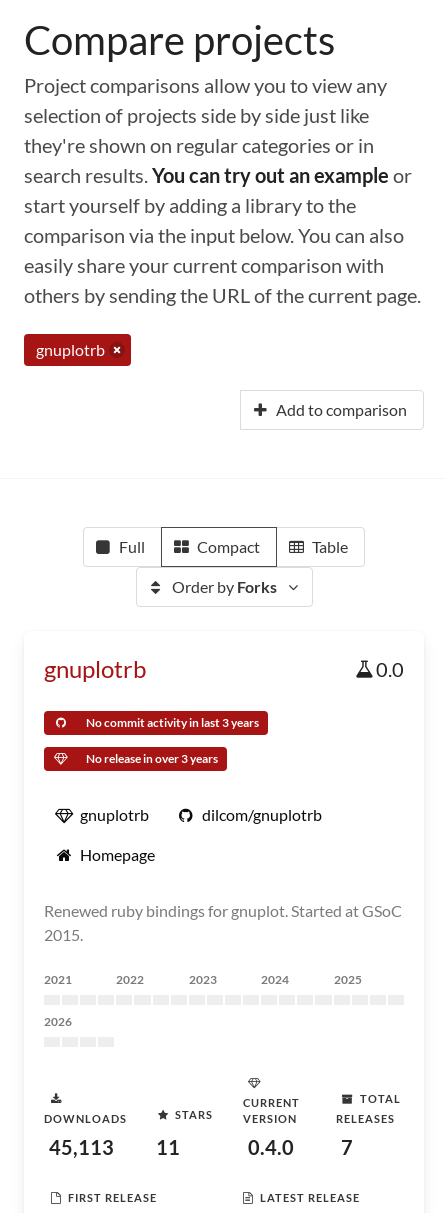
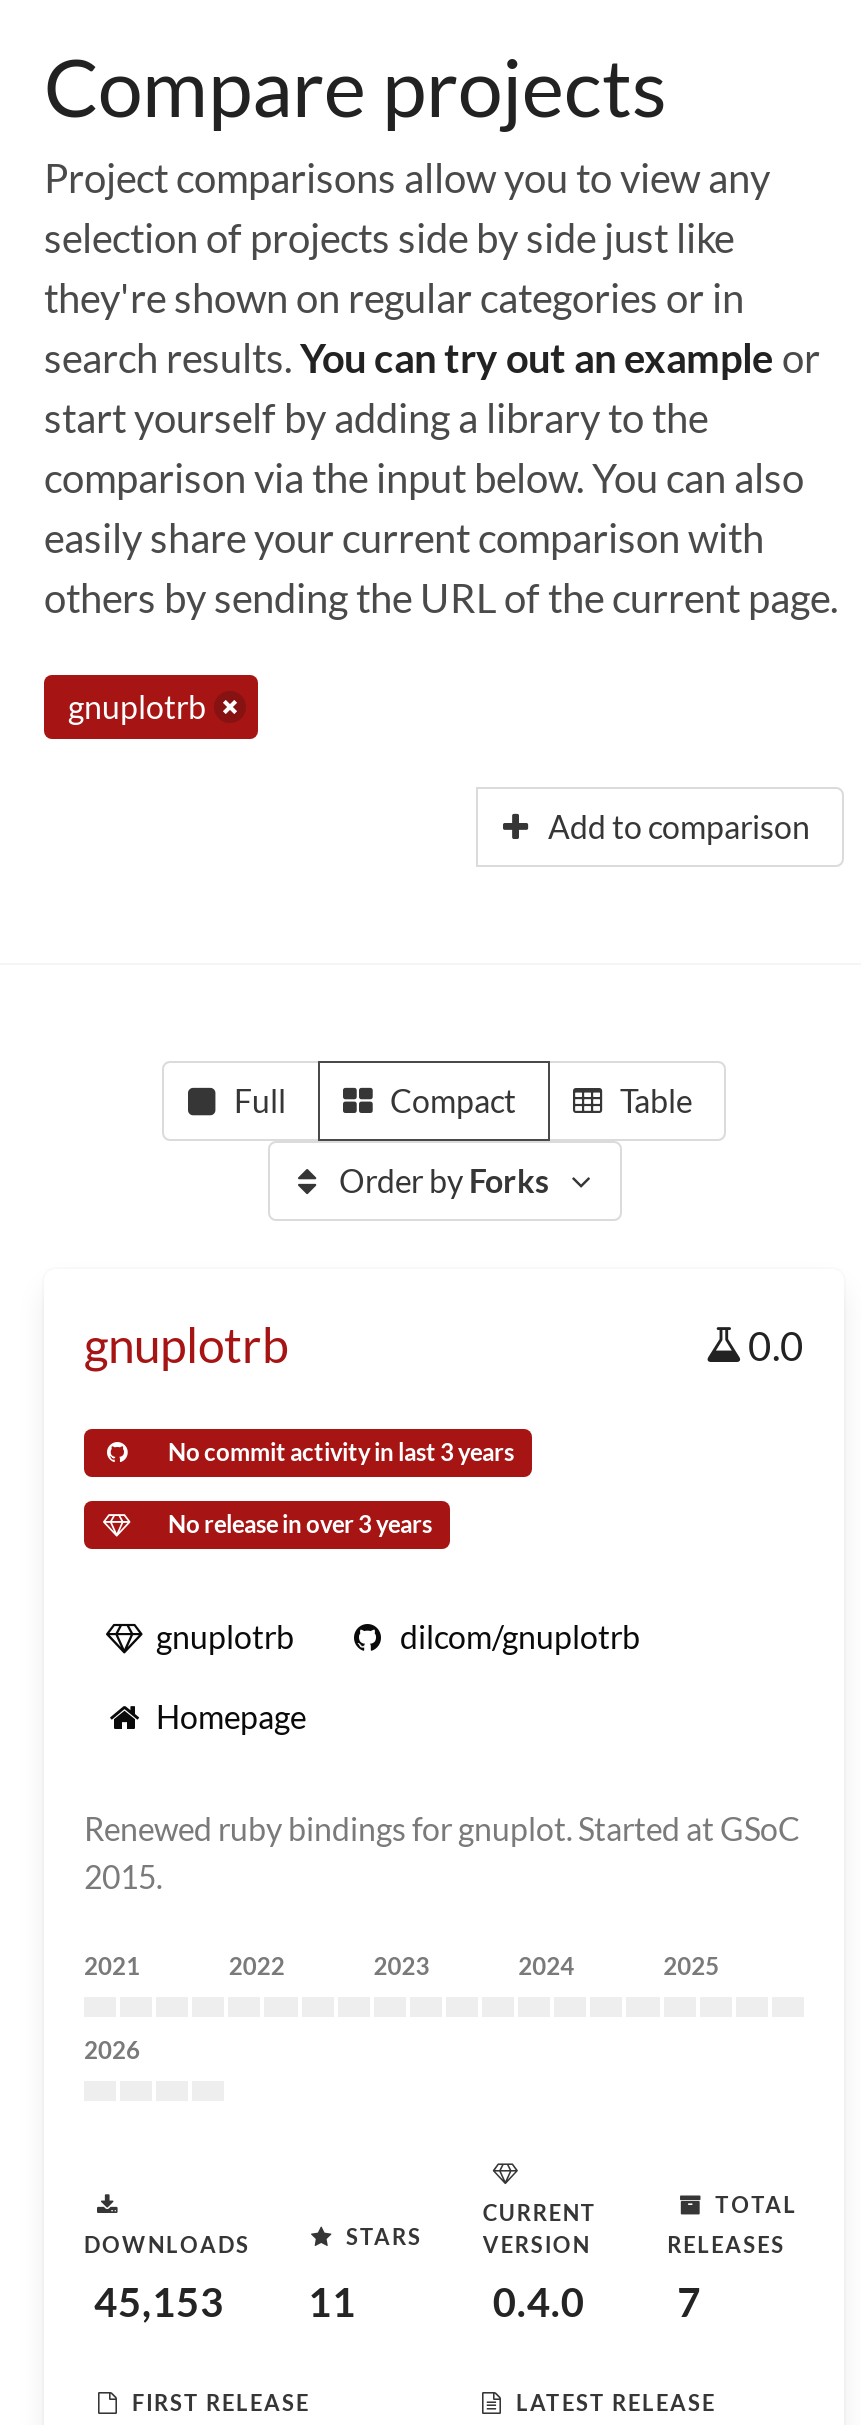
[49,1135,180,1159] 45,113 11 -> [94,2277,356,2325] 45,153 11

